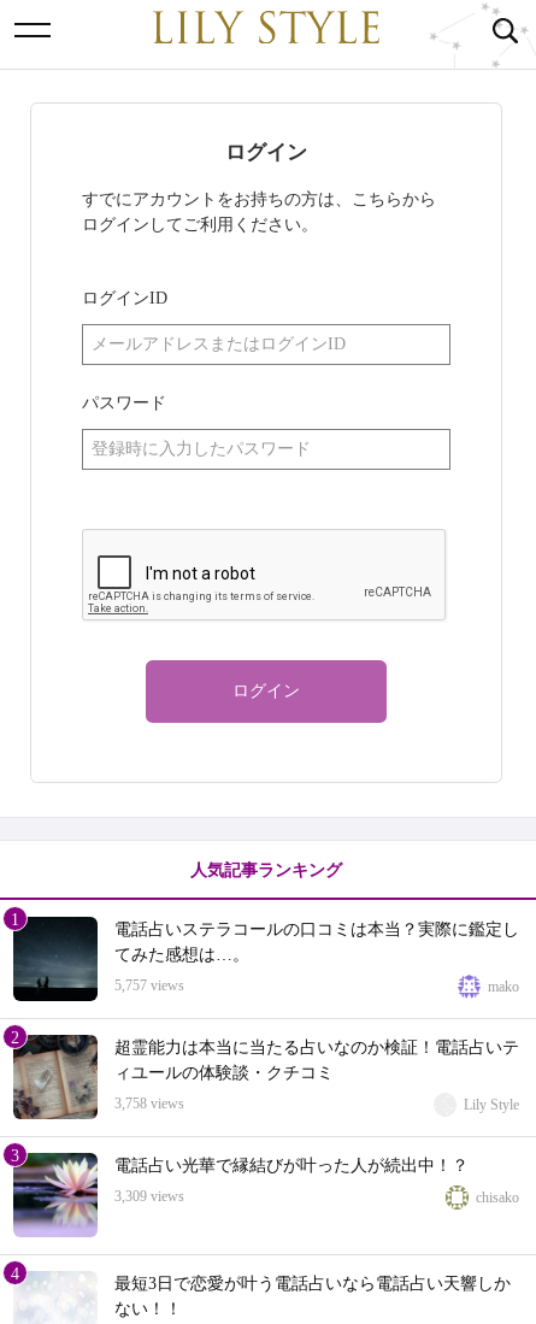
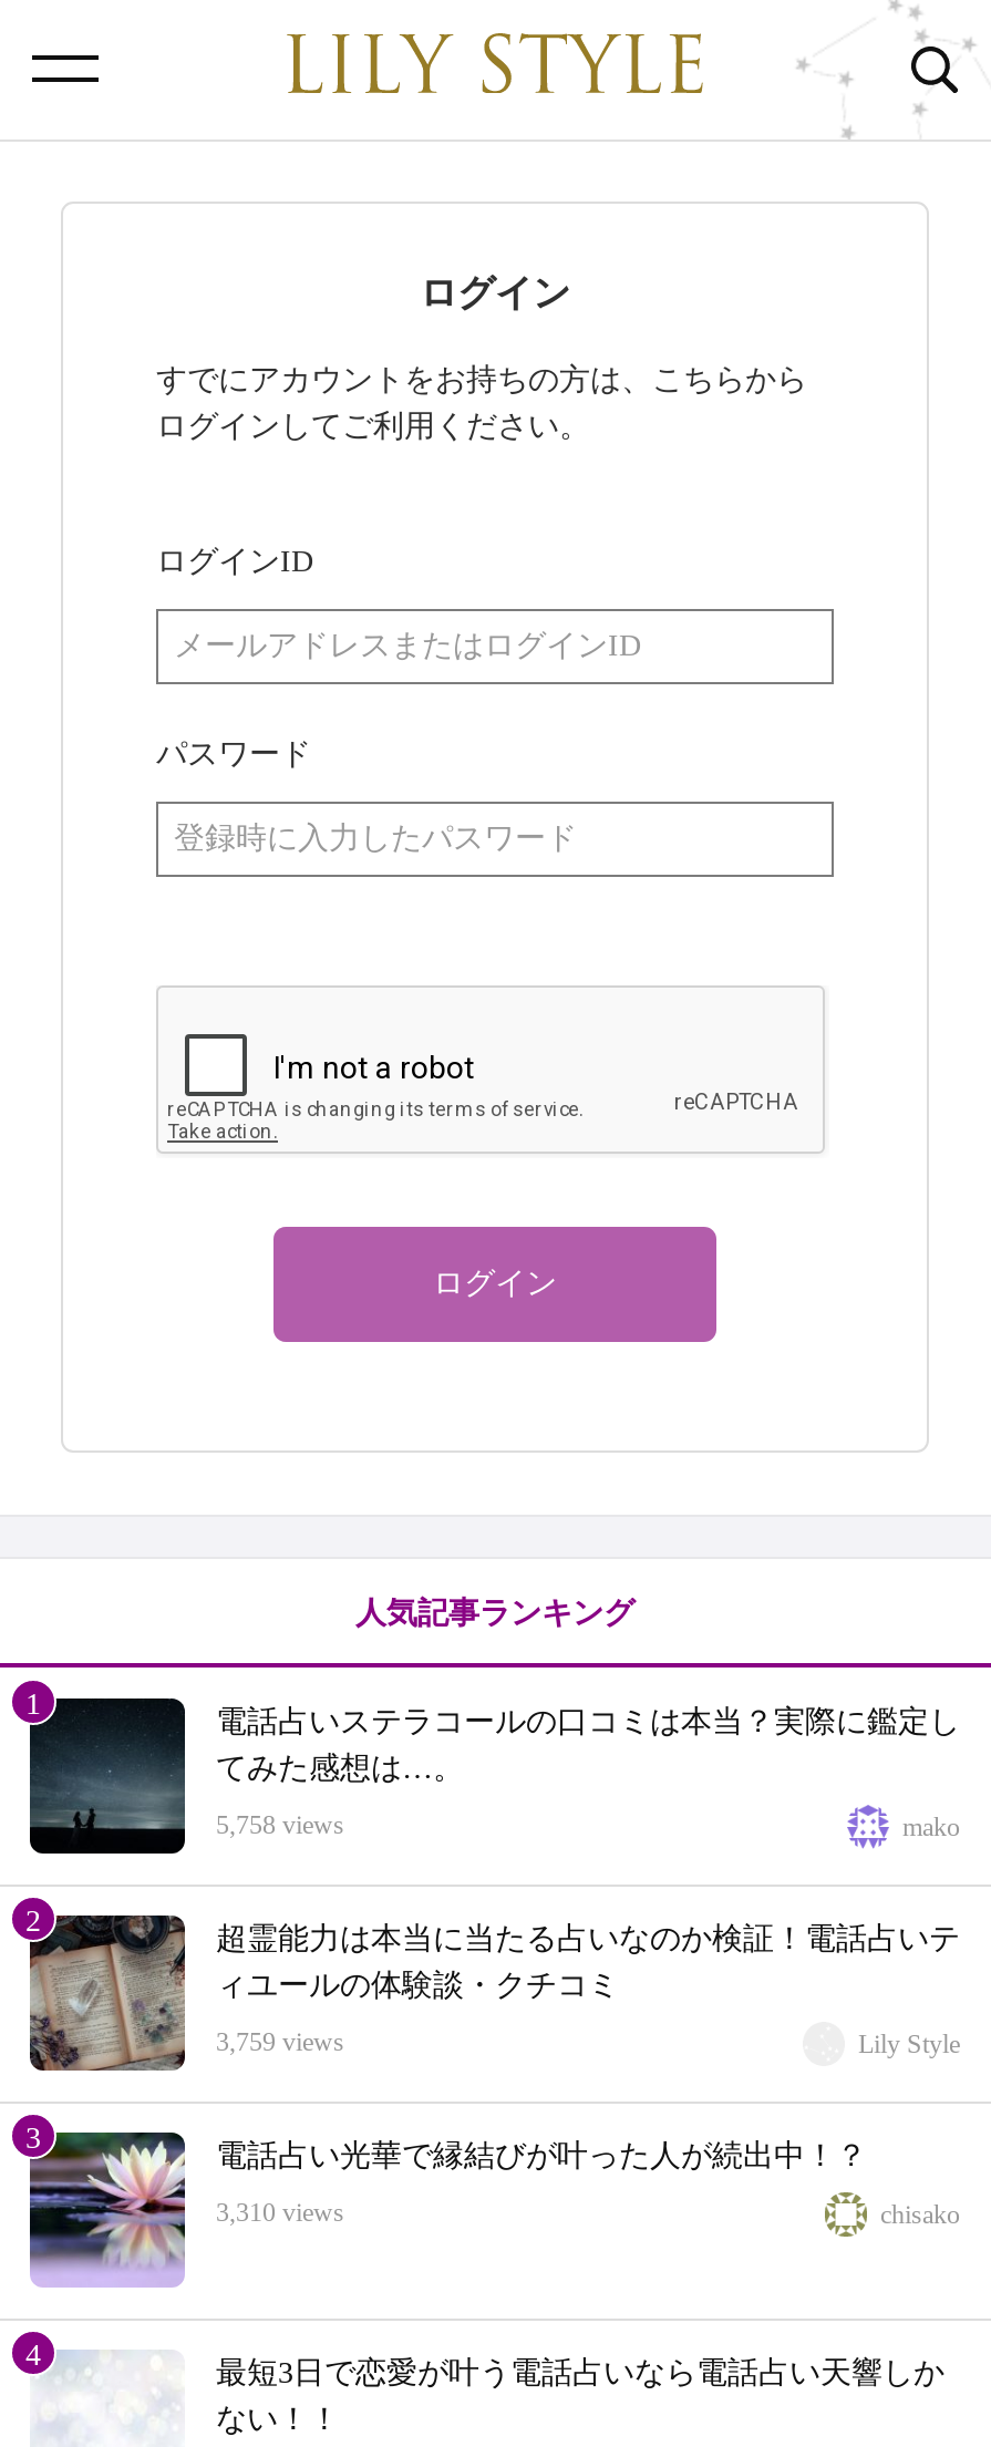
[114,977,184,994] 5,757 views -> [216,1809,344,1840] 5,758 views
[114,1095,184,1112] 3,758 views -> [216,2026,344,2057] 3,759 views
[114,1188,184,1204] 3,309 views -> [216,2196,344,2227] 3,310 views

